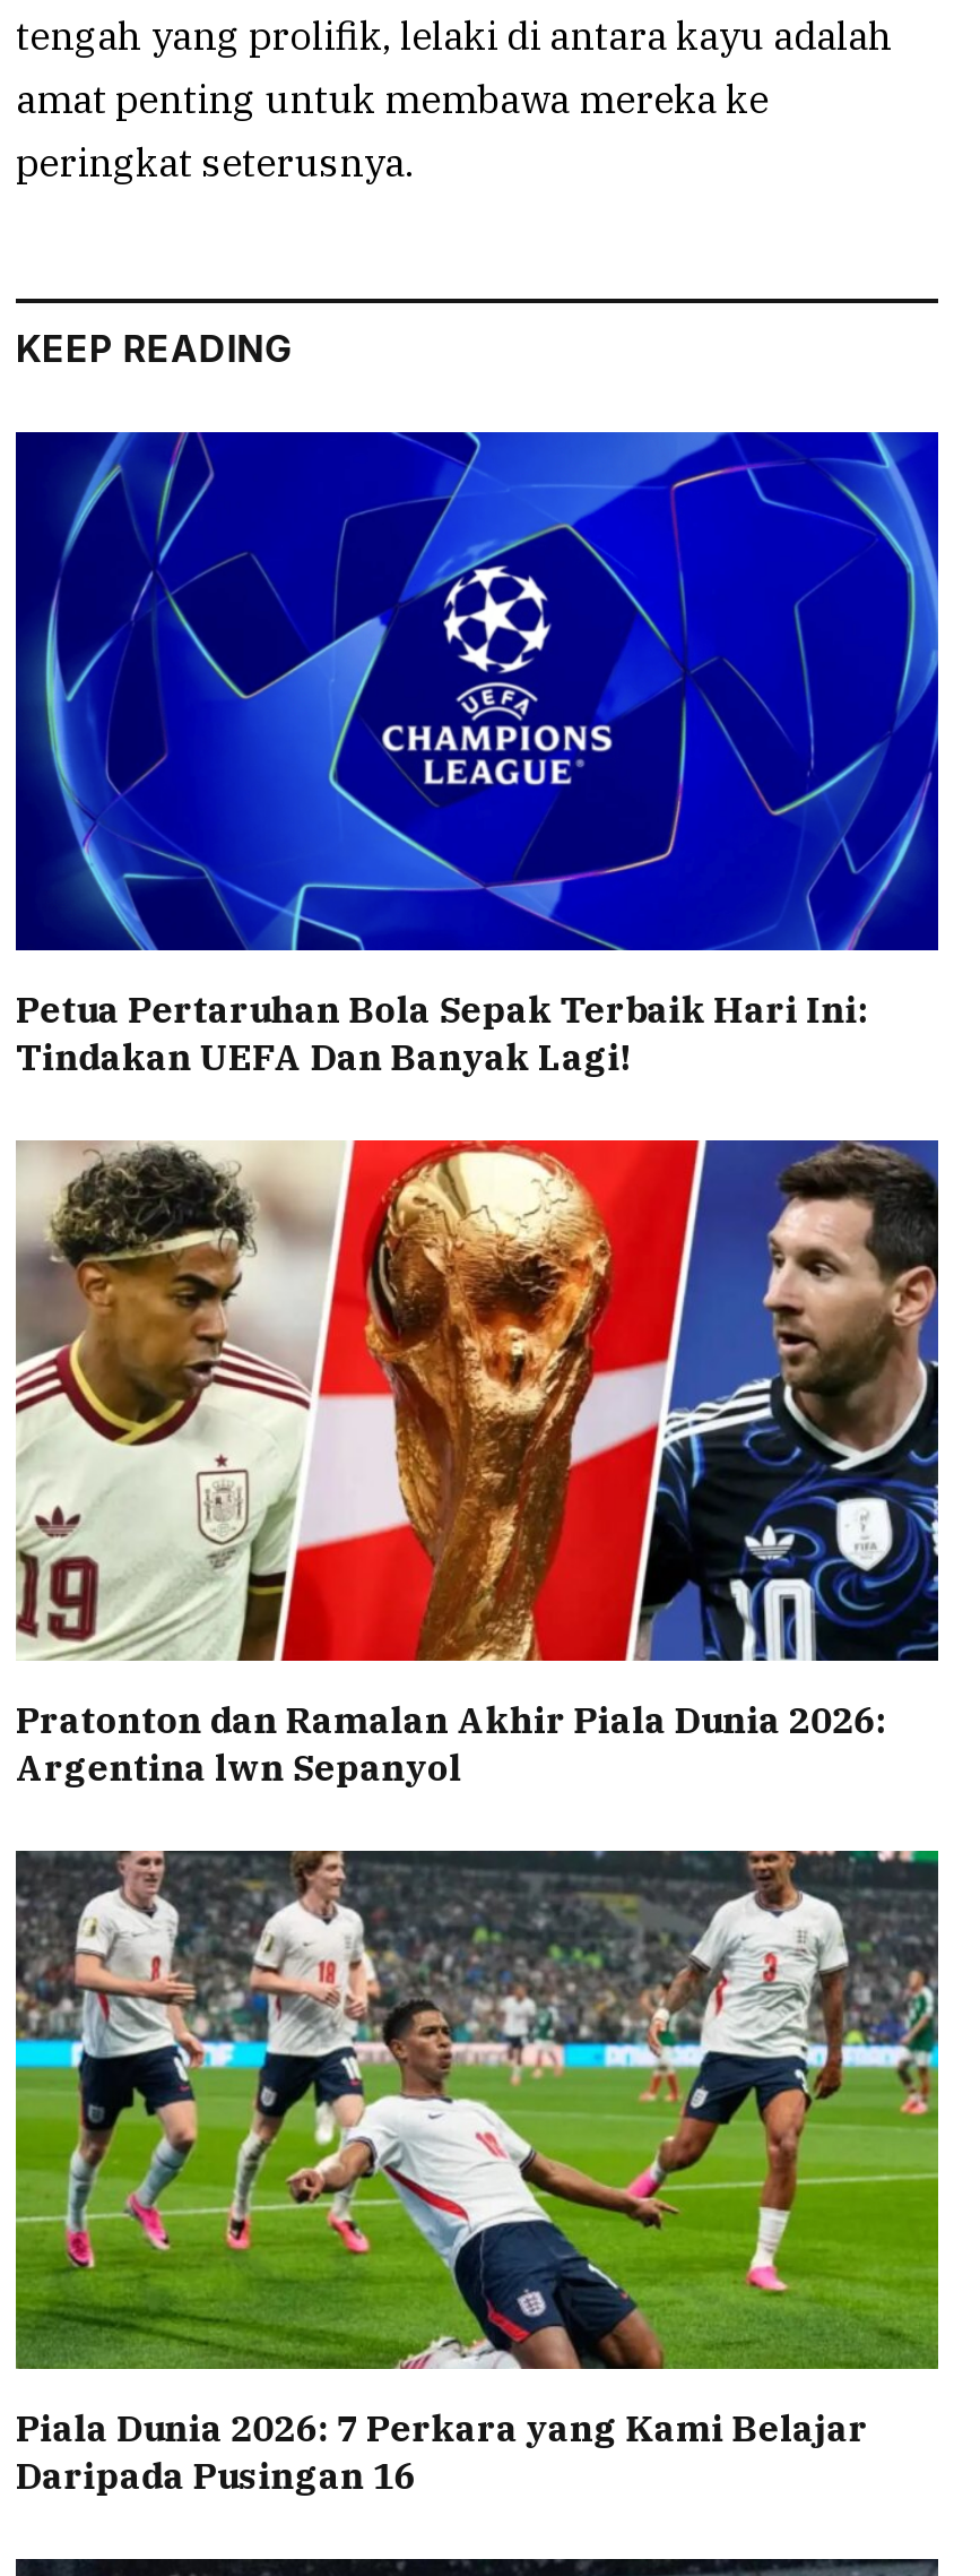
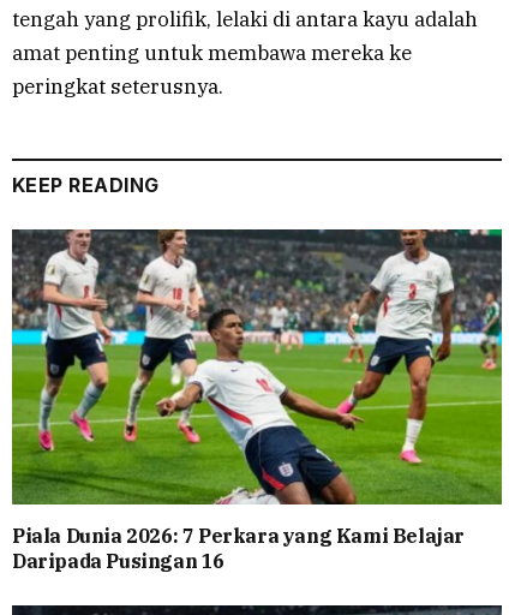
[14,430,940,1080] [image] | Petua Pertaruhan Bola Sepak Terbaik Hari Ini: | Tindakan UEFA Dan Banyak Lagi! -> none
[14,1138,938,1789] [image] | Pratonton dan Ramalan Akhir Piala Dunia 2026: | Argentina lwn Sepanyol -> none

